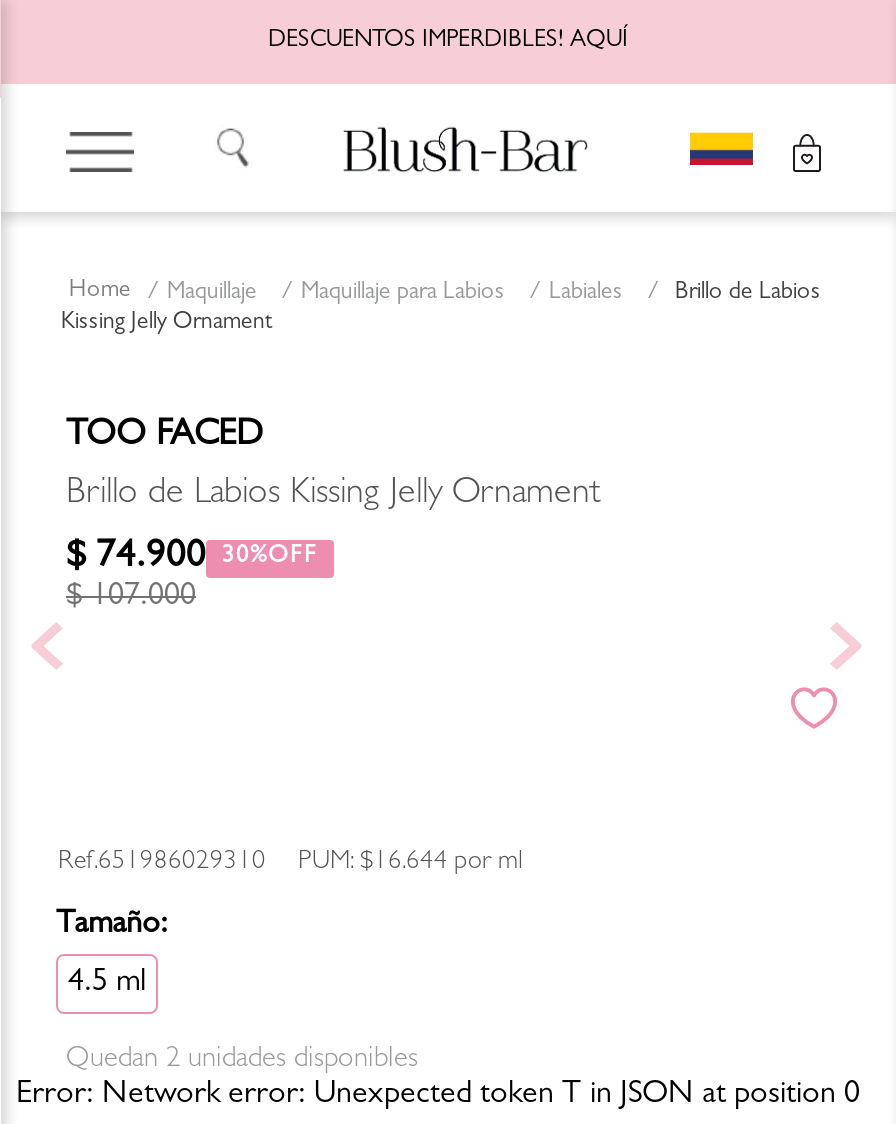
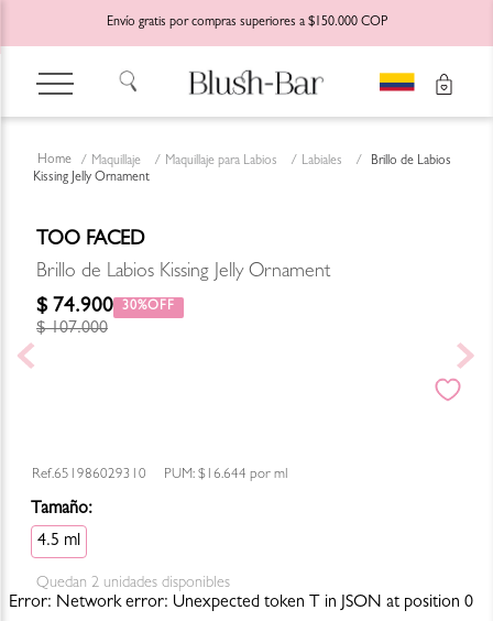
[268,30,628,54] DESCUENTOS IMPERDIBLES! AQUÍ -> [106,17,387,30] Envío gratis por compras superiores a $150.000 COP

